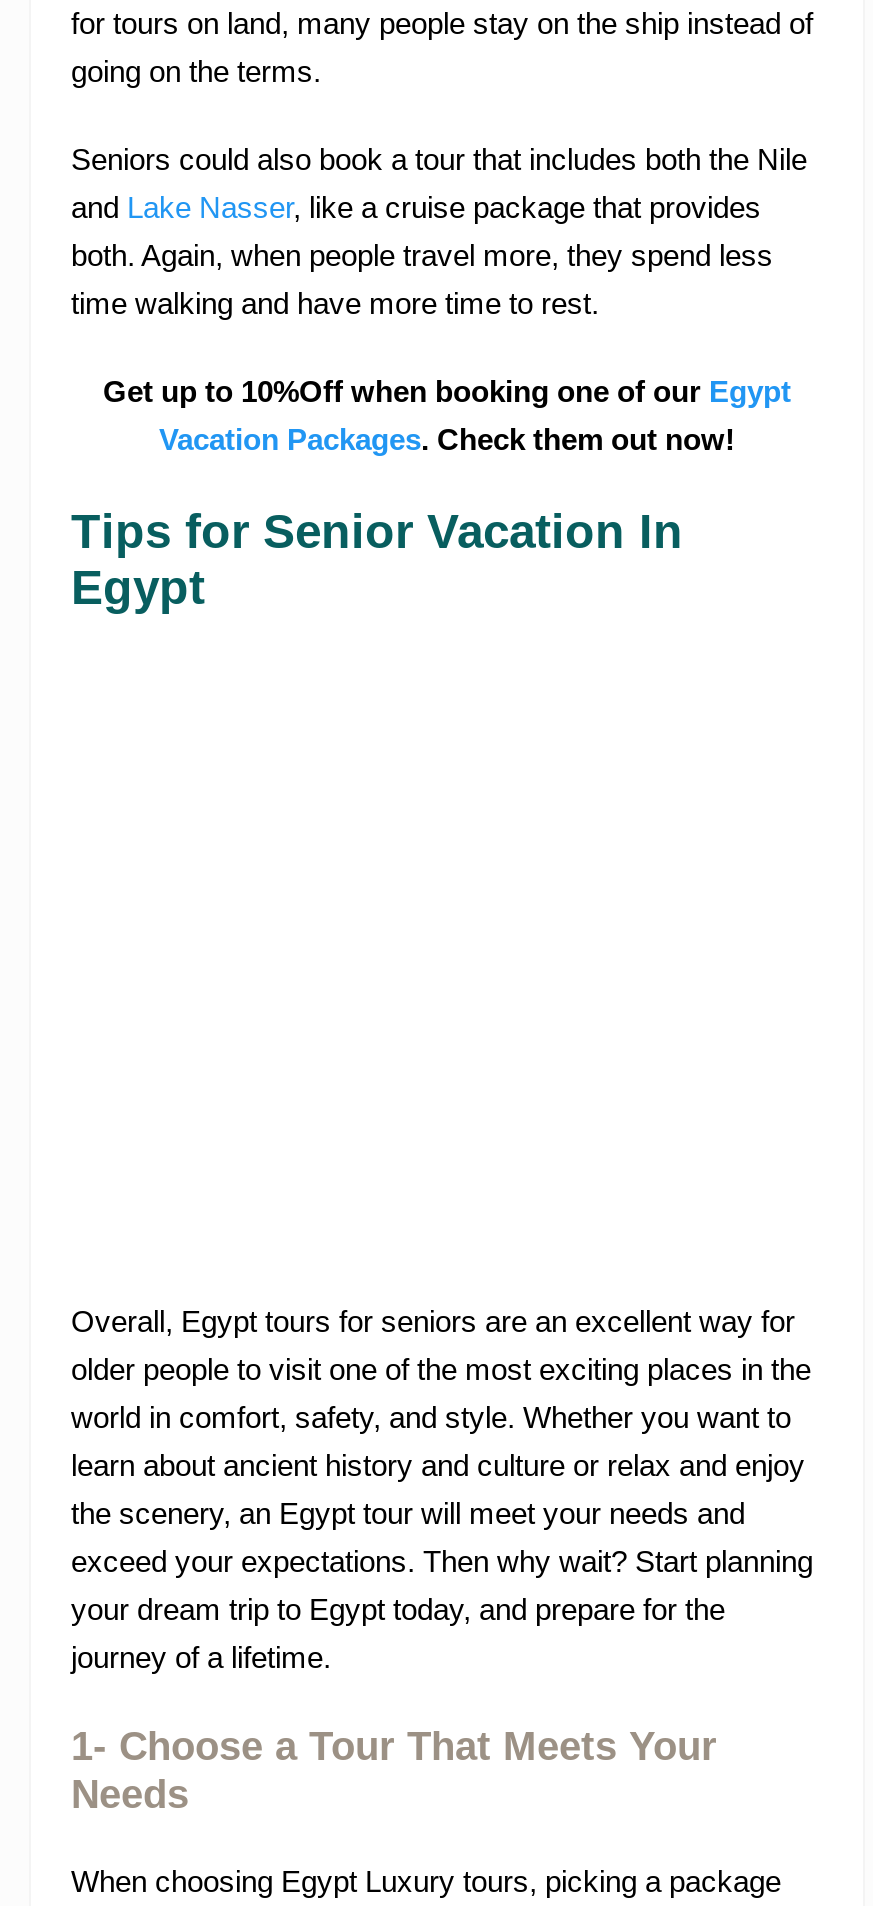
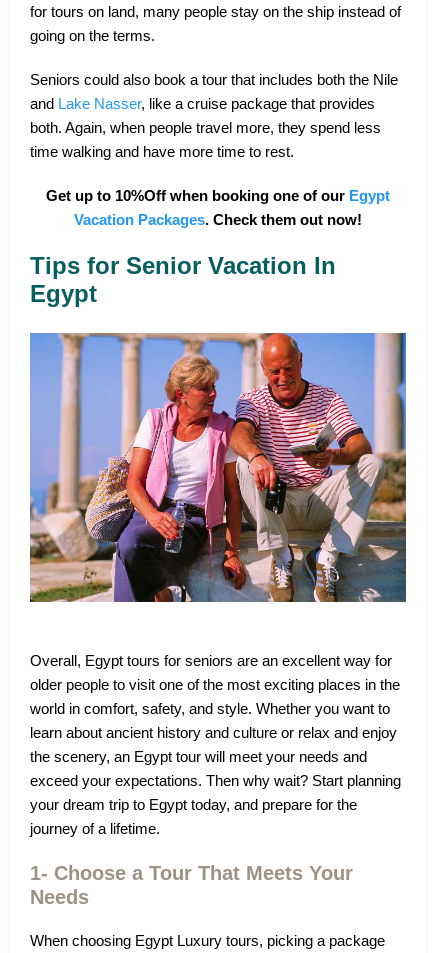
none -> [29,332,407,603] [image]

